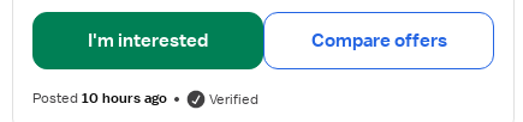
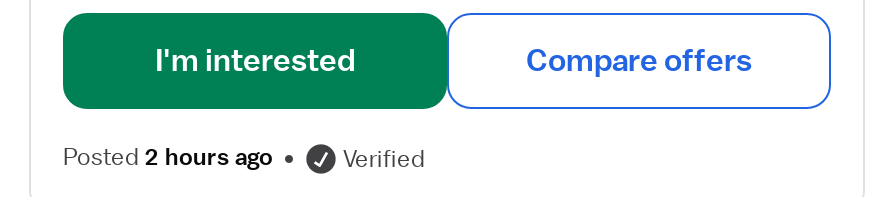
[32,89,167,108] Posted 10 hours ago -> [63,141,273,173] Posted 2 hours ago

